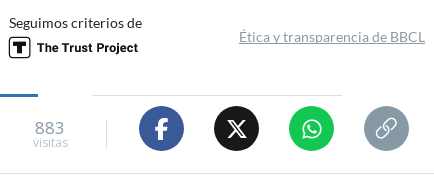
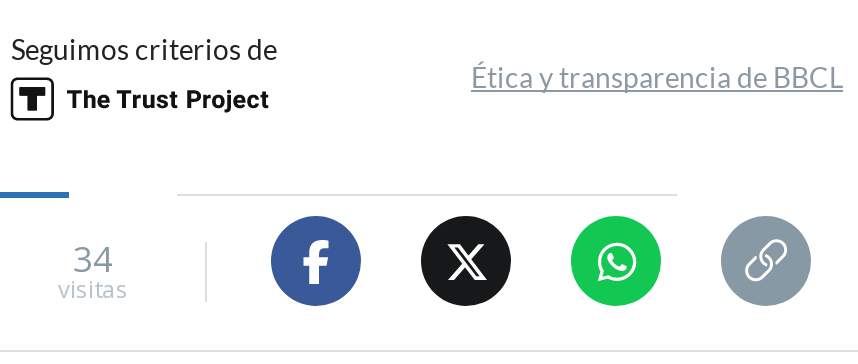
[35,116,65,139] 883 -> [73,236,113,282] 34

